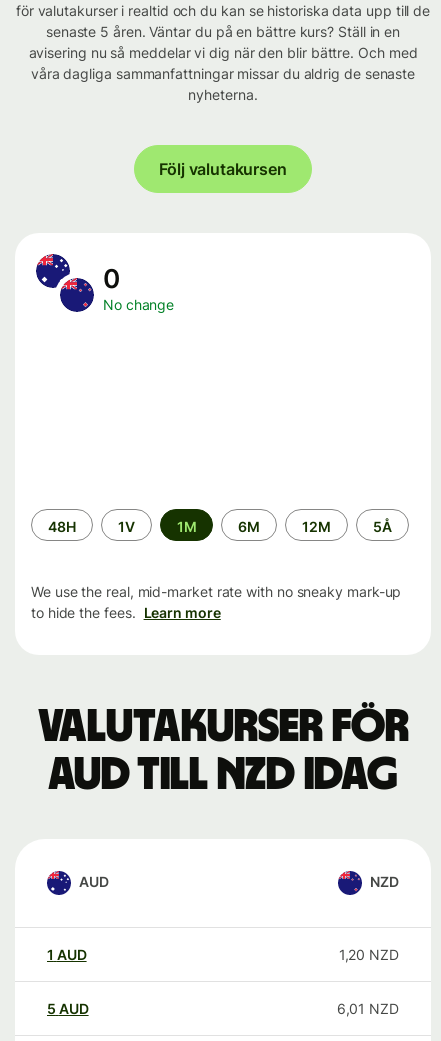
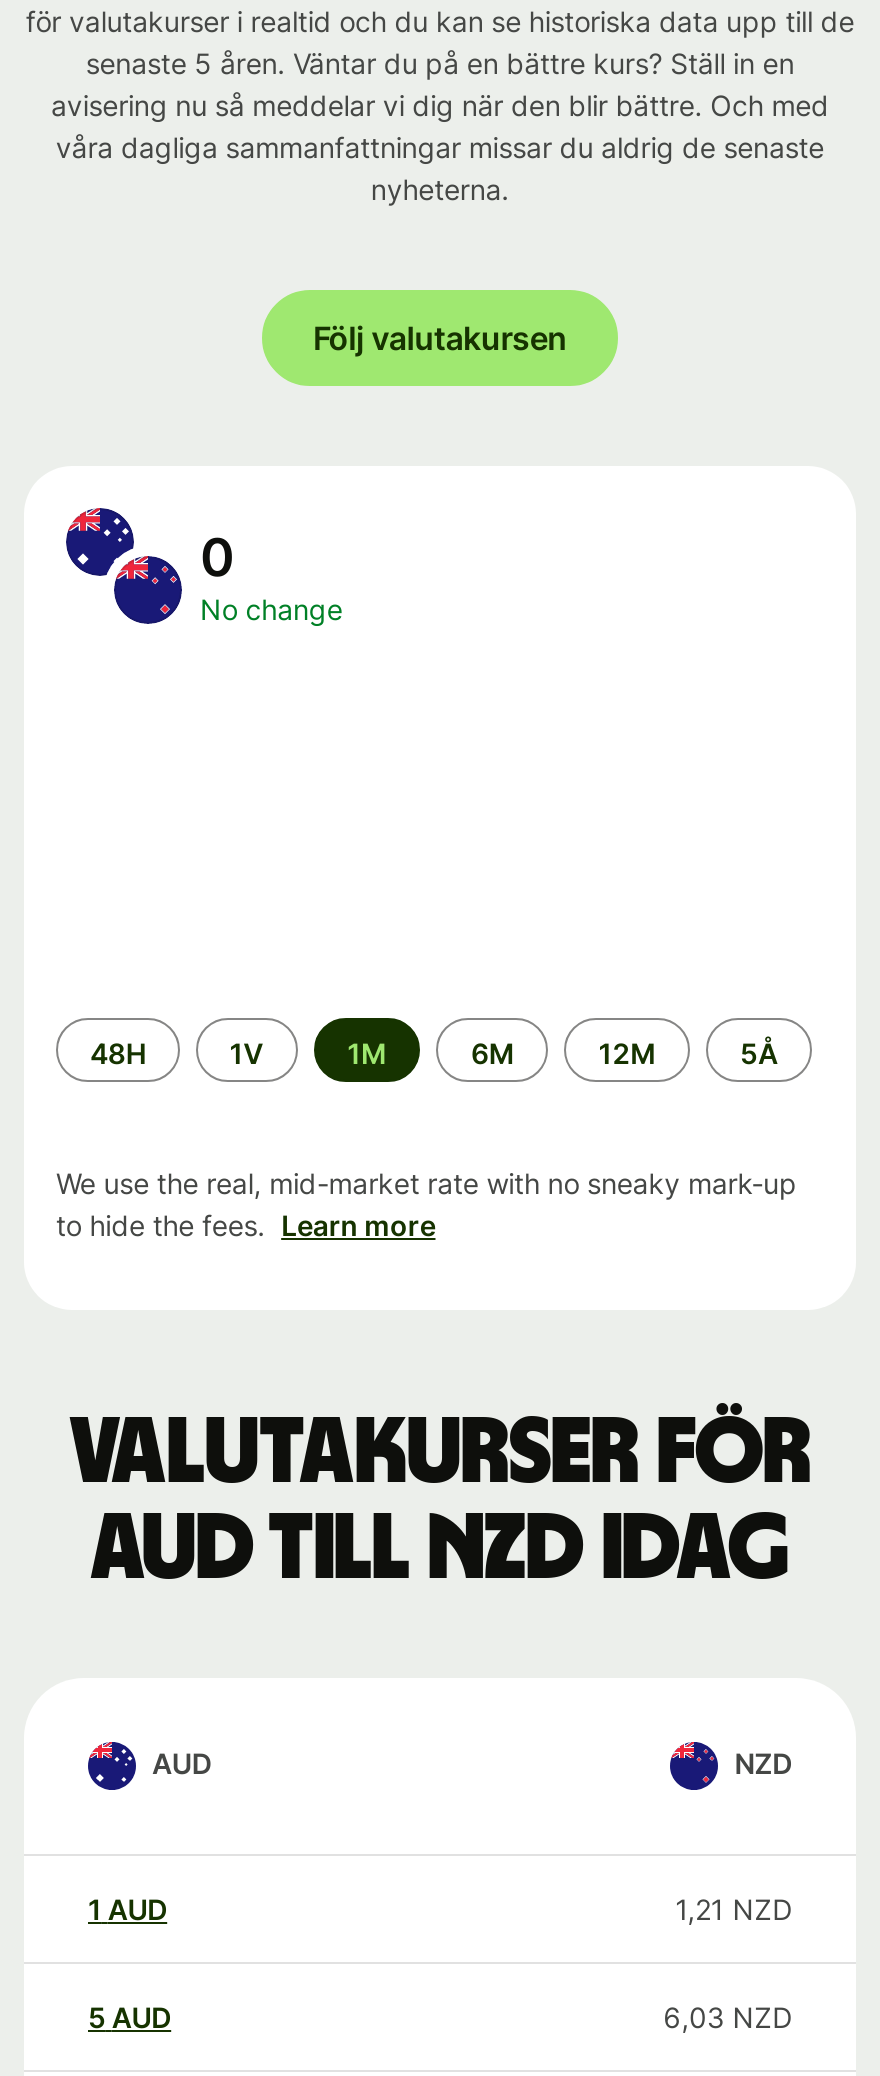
[339,946,399,963] 1,20 NZD -> [675,1892,792,1926] 1,21 NZD
[337,1000,399,1017] 6,01 NZD -> [663,2000,792,2034] 6,03 NZD

